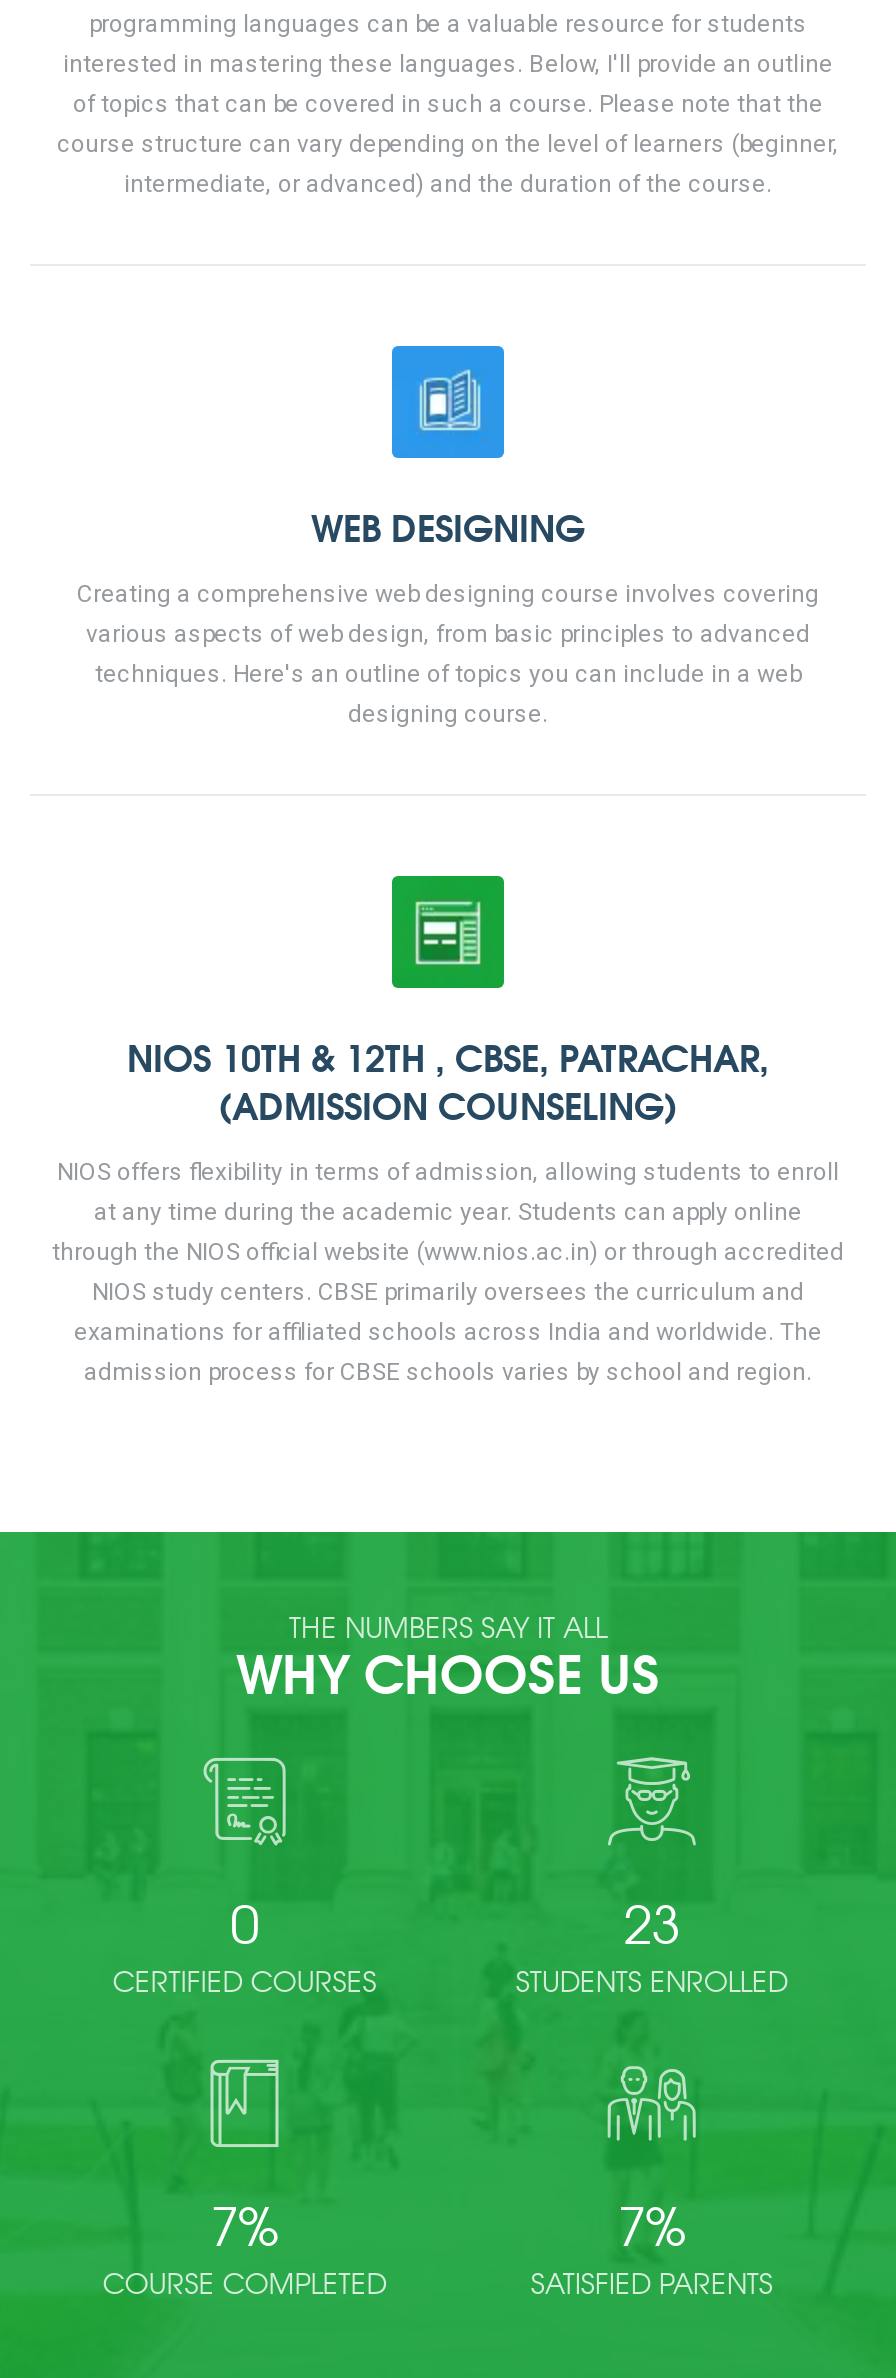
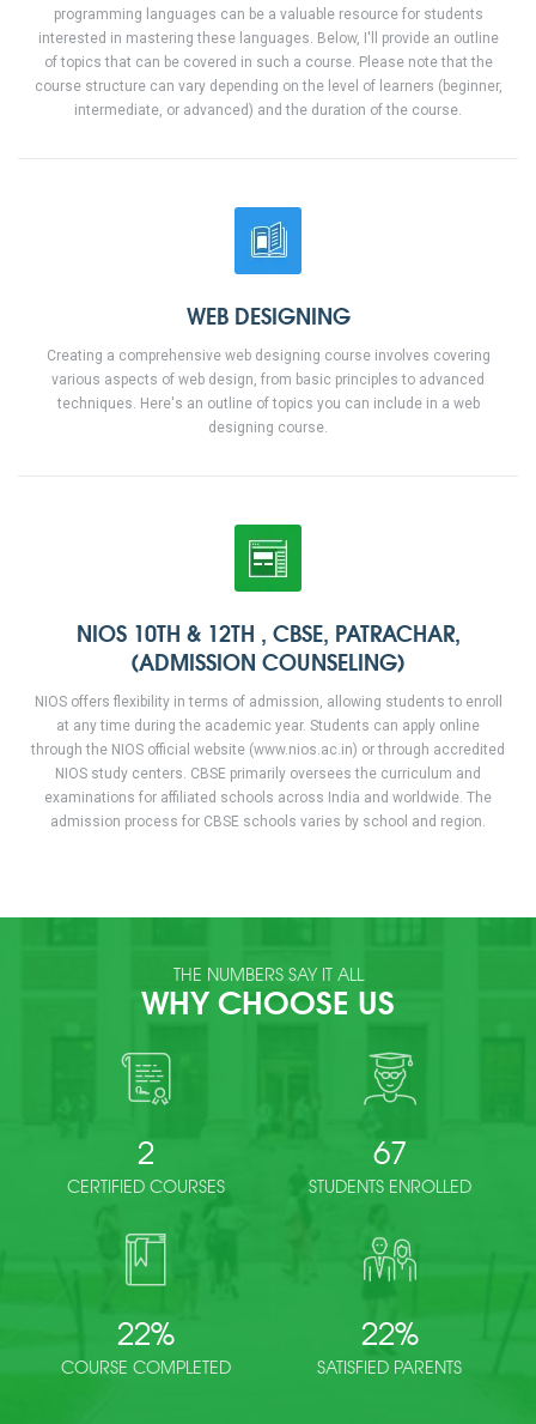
[230,1883,258,1959] 0 -> [138,1128,155,1173] 2
[624,1883,680,1959] 23 -> [373,1128,407,1173] 67
[210,2185,278,2261] 7% -> [117,1308,175,1354] 22%
[618,2185,686,2261] 7% -> [361,1308,419,1354] 22%

